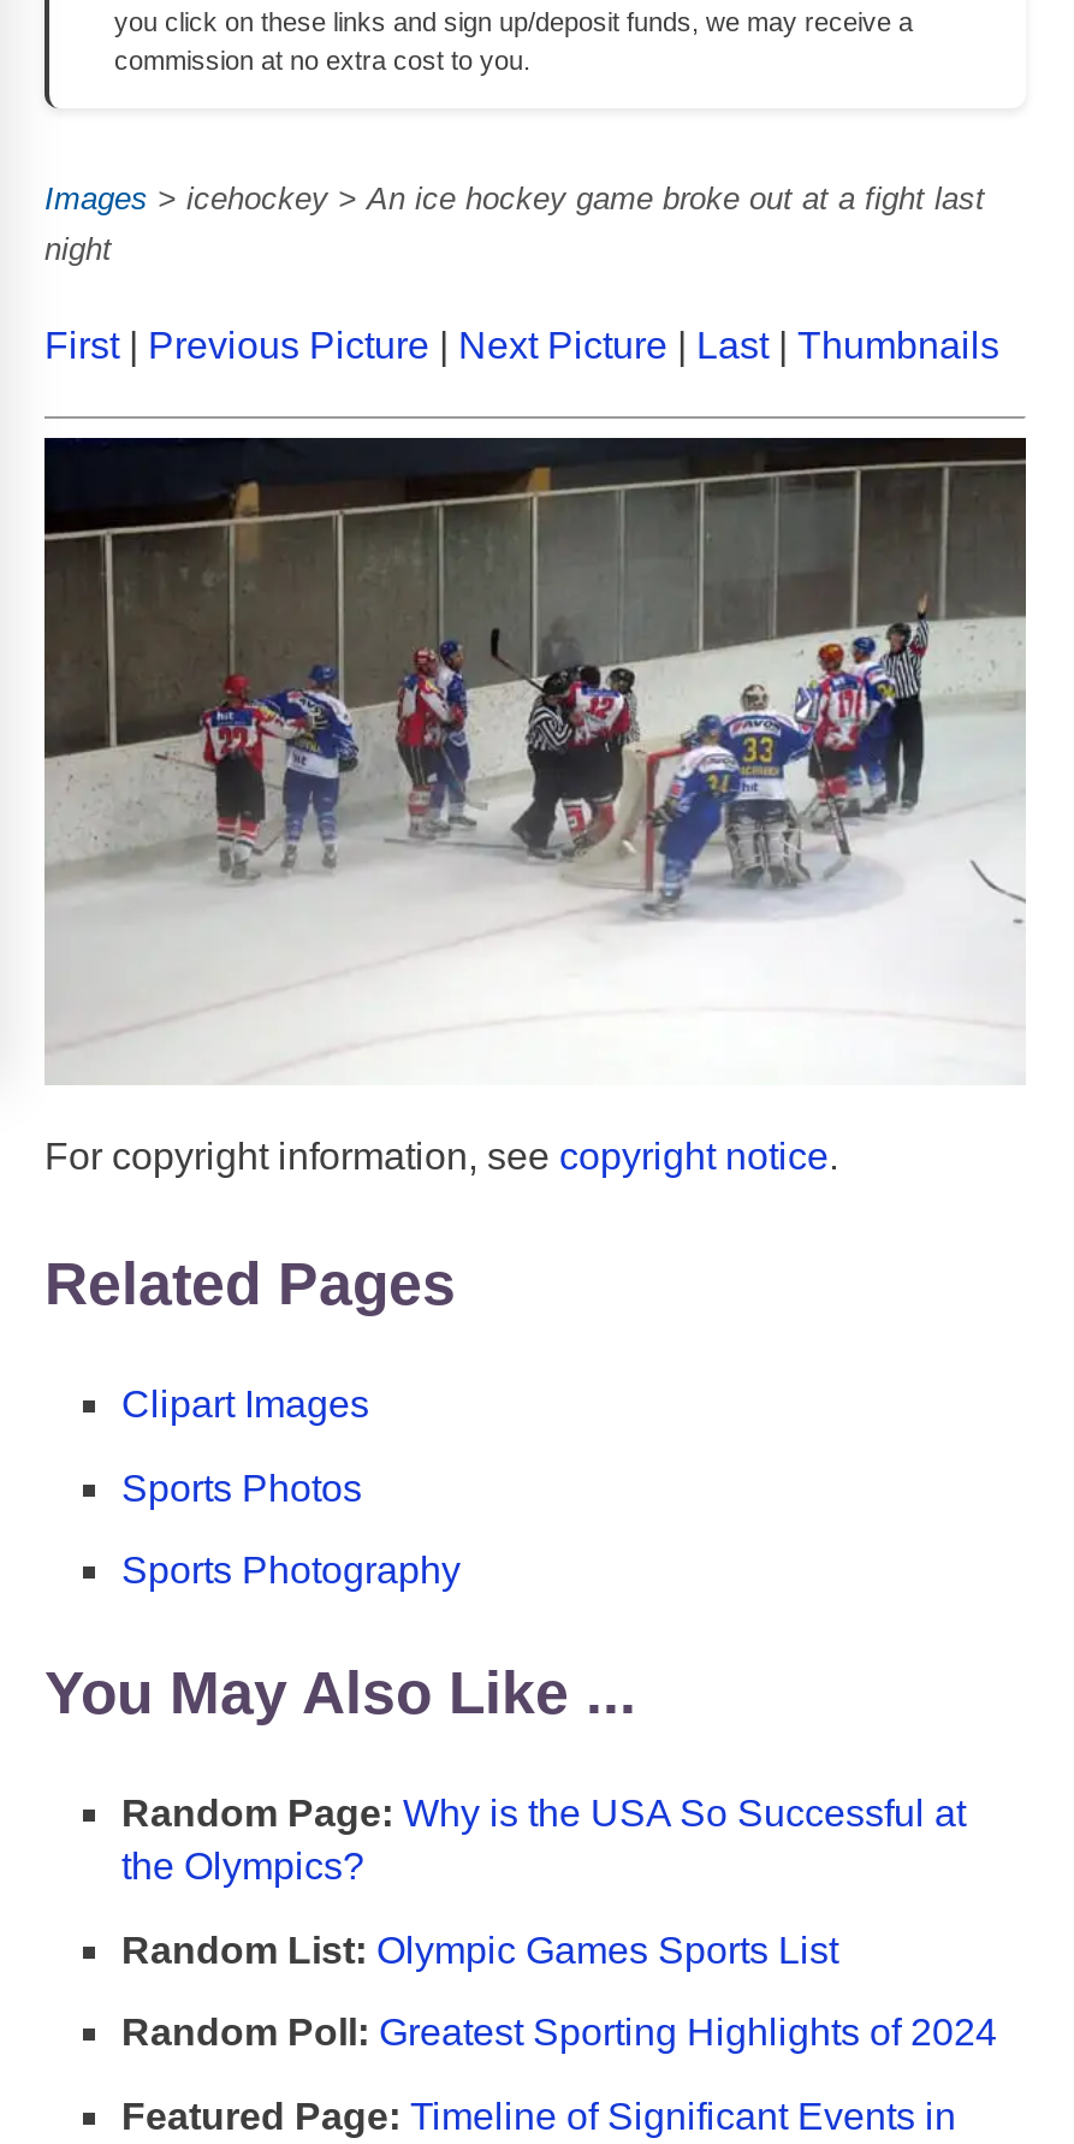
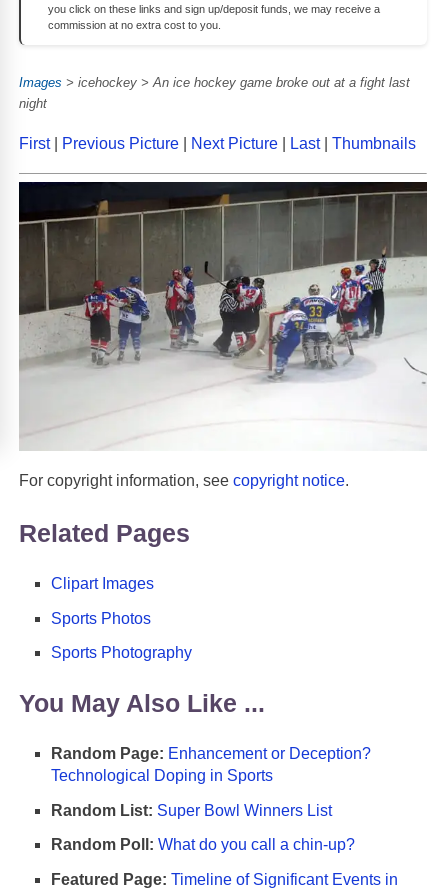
[121,1792,966,1886] Random Page: Why is the USA So Successful at | the Olympics? -> [51,745,371,784] Random Page: Enhancement or Deception? | Technological Doping in Sports
[121,1929,838,1970] Random List: Olympic Games Sports List -> [51,802,332,819] Random List: Super Bowl Winners List
[121,2013,997,2054] Random Poll: Greatest Sporting Highlights of 2024 -> [51,836,355,853] Random Poll: What do you call a chin-up?

